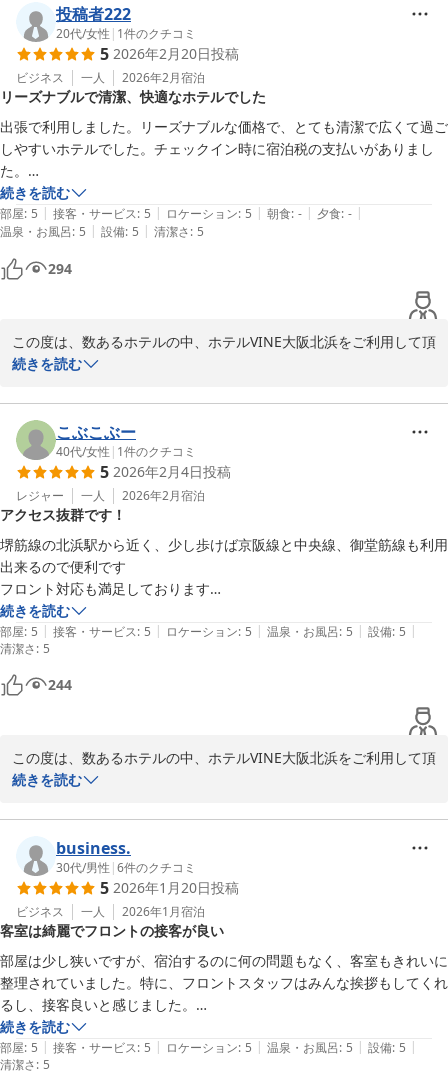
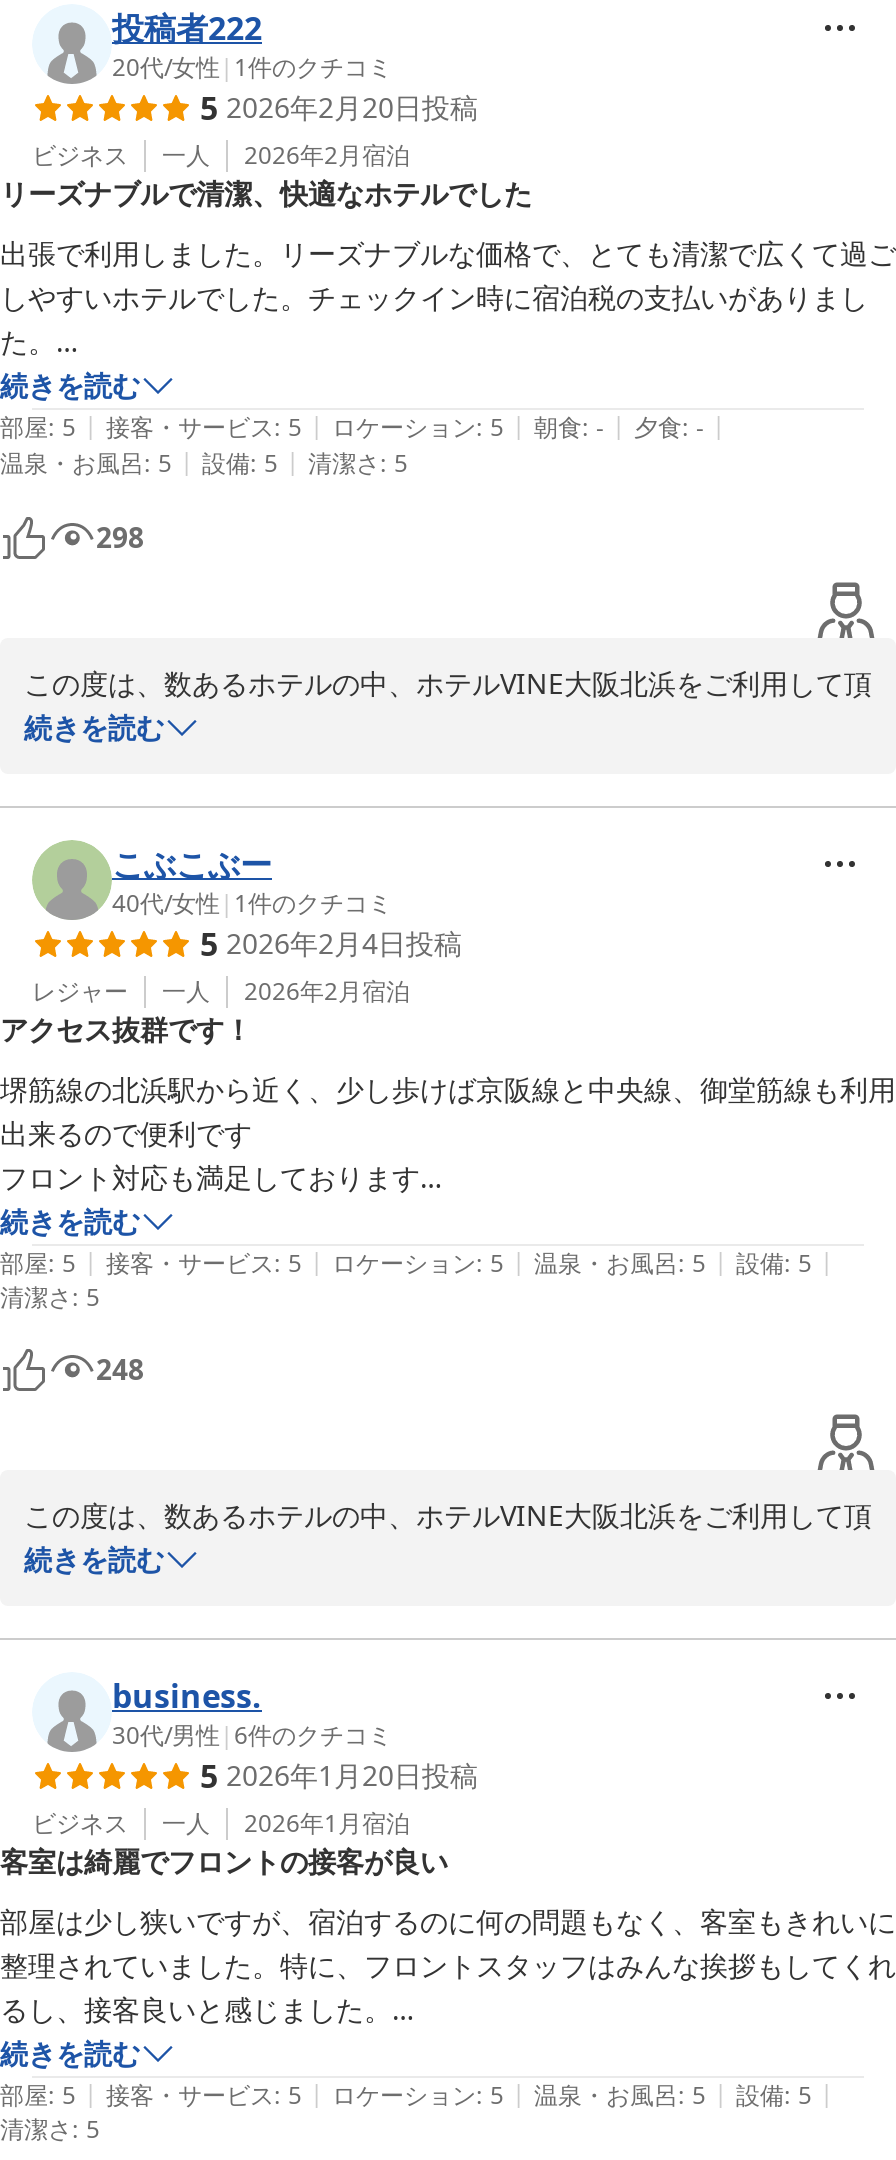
[48,259,72,278] 294 -> [96,518,144,556] 298
[48,675,72,694] 244 -> [96,1350,144,1388] 248

